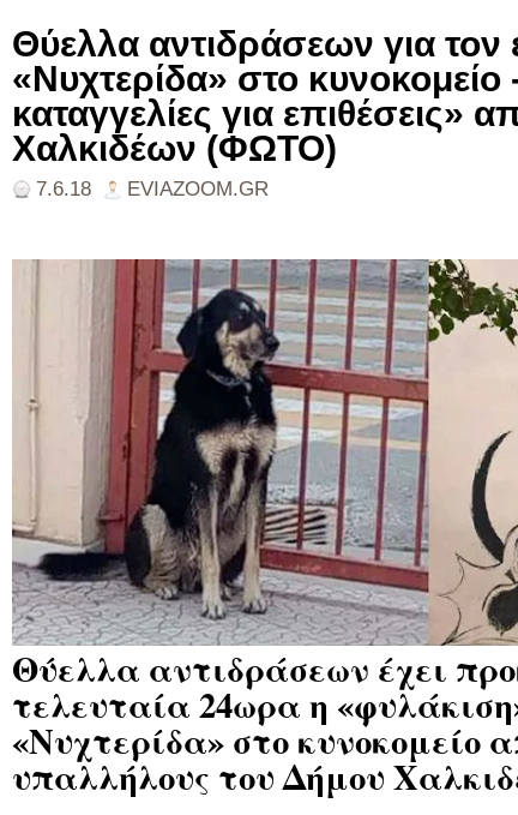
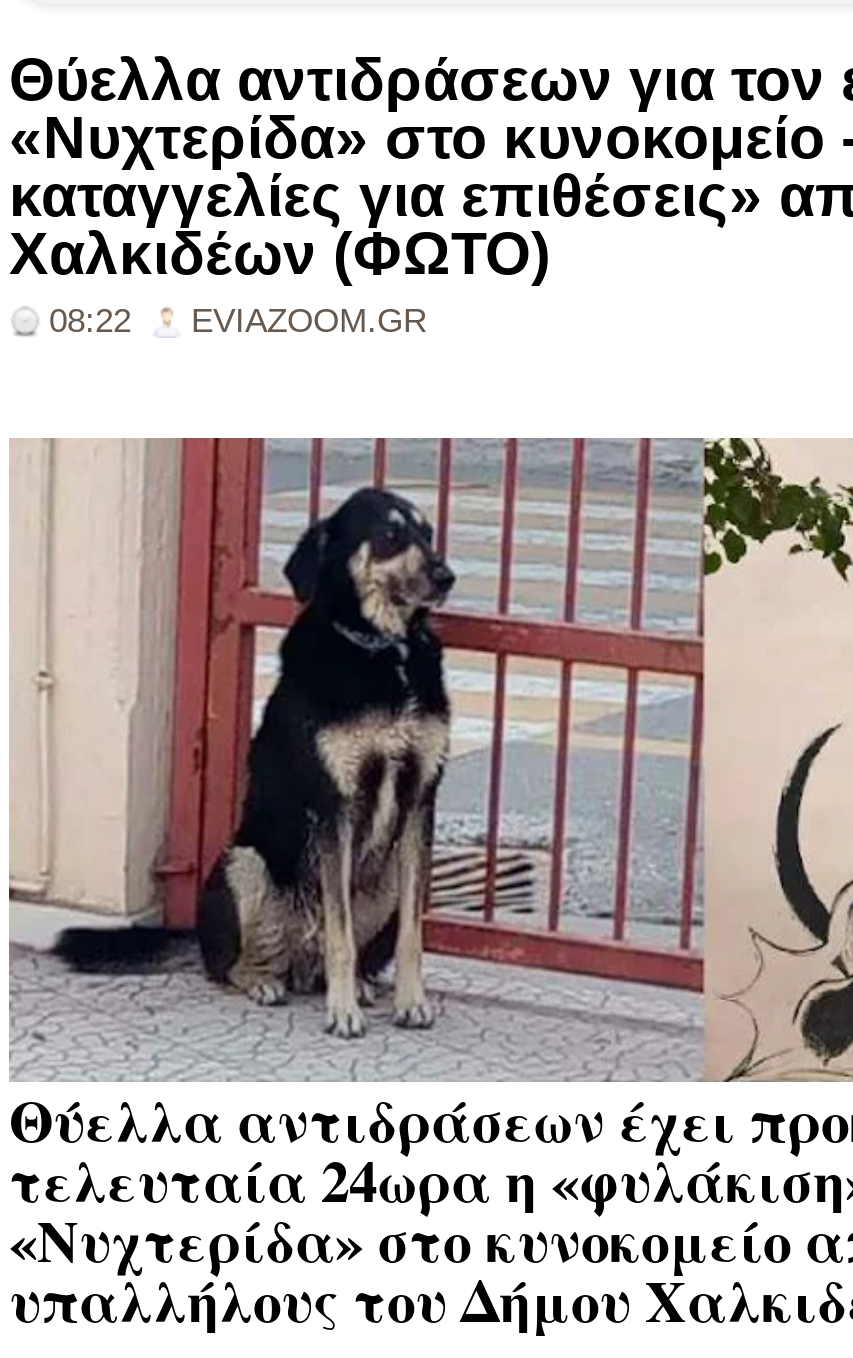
[36,178,269,200] 7.6.18 EVIAZOOM.GR -> [49,302,427,340] 08:22 EVIAZOOM.GR

